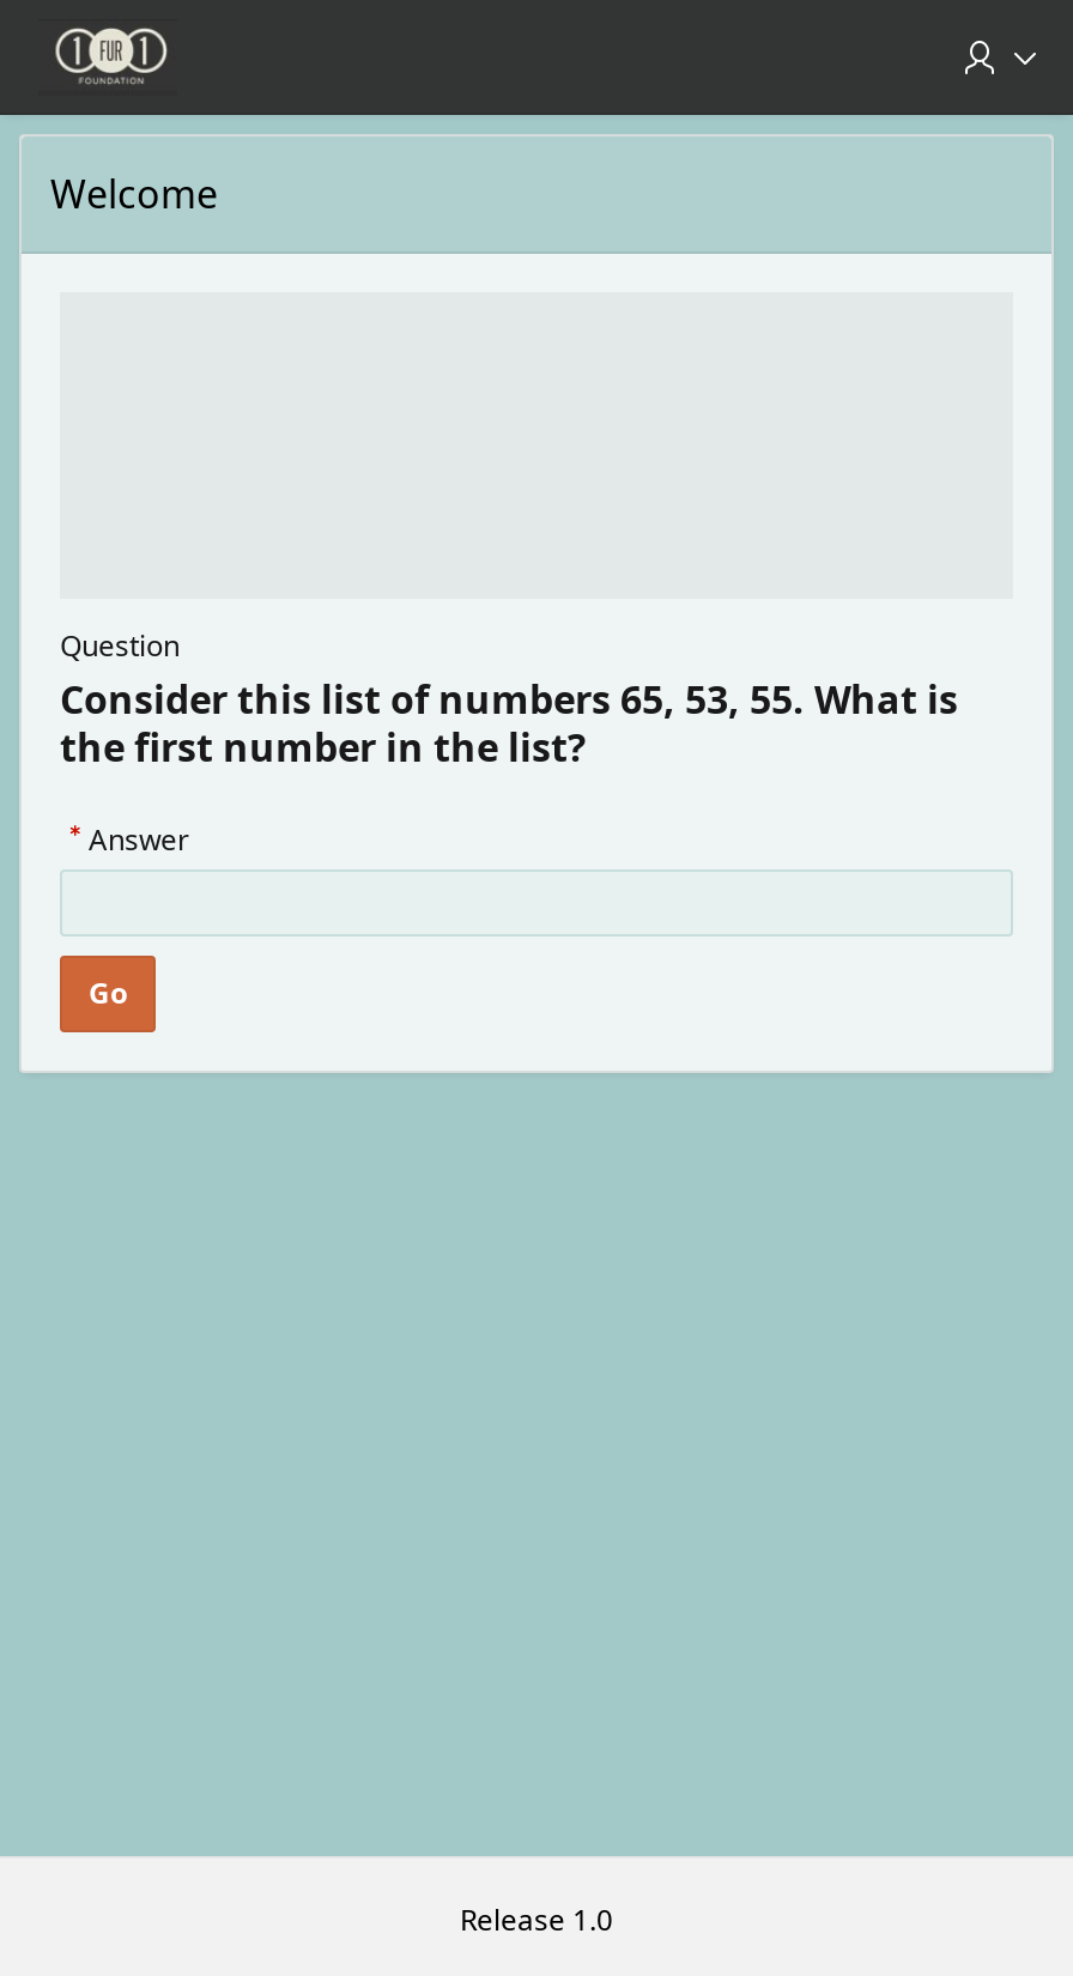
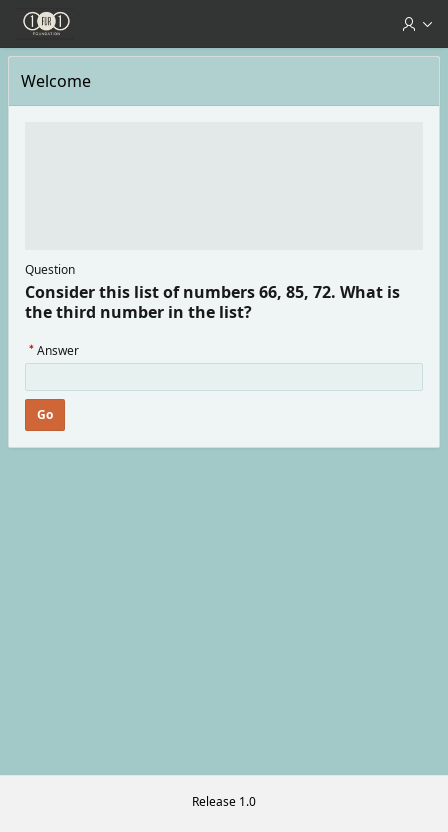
[60,673,958,726] Consider this list of numbers 65, 53, 55. What is -> [25,281,400,303] Consider this list of numbers 66, 85, 72. What is
[60,721,587,774] the first number in the list? -> [25,301,252,323] the third number in the list?

